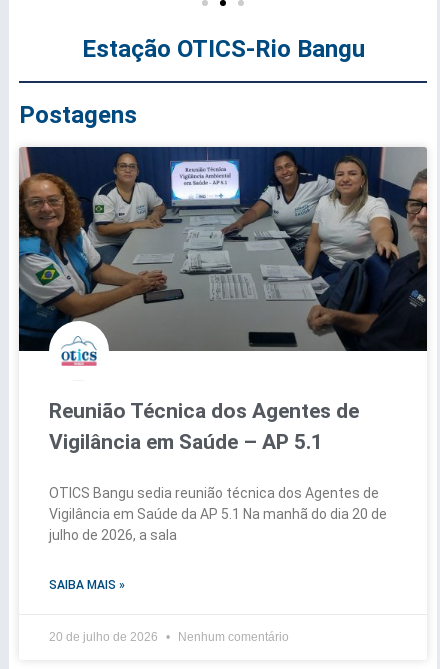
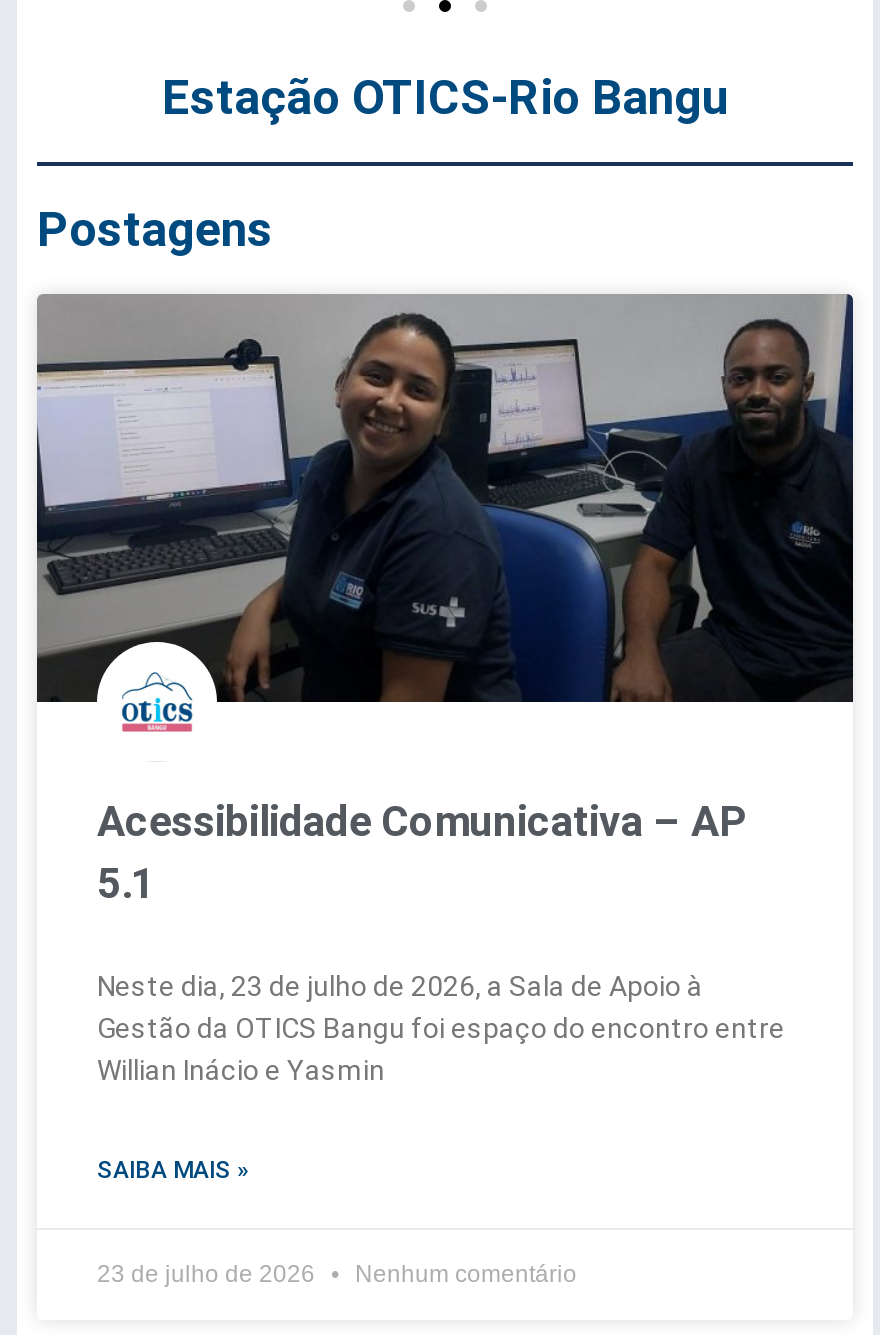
[18,147,428,352] [image] -> [35,296,855,704] [image]
[49,399,359,454] Reunião Técnica dos Agentes de | Vigilância em Saúde – AP 5.1 -> [97,798,745,908] Acessibilidade Comunicativa – AP | 5.1
[49,485,387,543] OTICS Bangu sedia reunião técnica dos Agentes de | Vigilância em Saúde da AP 5.1 Na manhã do dia 20 de | julho de 2026, a sala -> [97,970,785,1086] Neste dia, 23 de julho de 2026, a Sala de Apoio à | Gestão da OTICS Bangu foi espaço do encontro entre | Willian Inácio e Yasmin
[49,630,289,644] 20 de julho de 2026 Nenhum comentário -> [97,1260,577,1288] 23 de julho de 2026 Nenhum comentário

